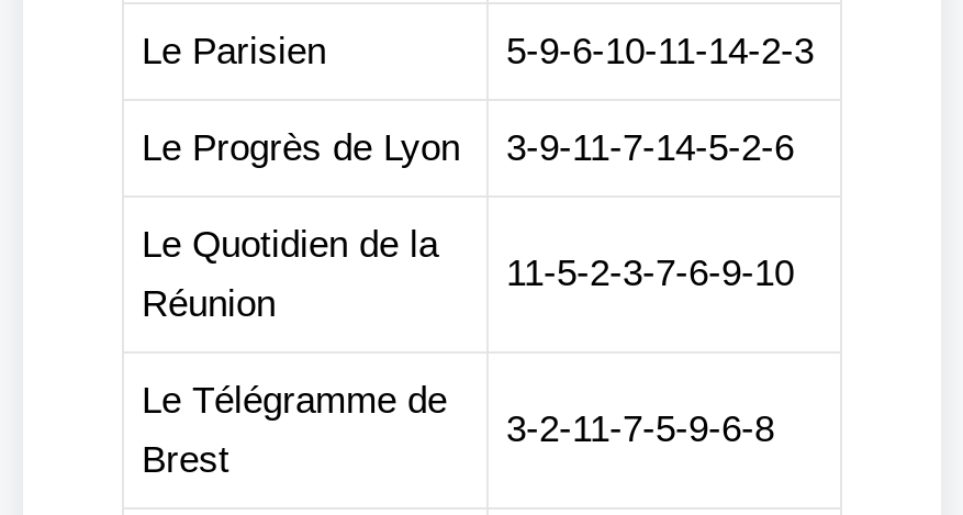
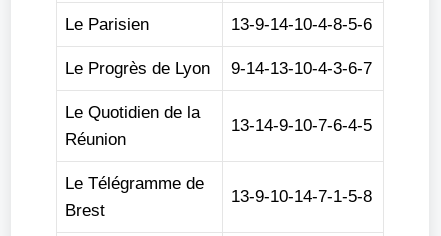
[506,31,814,73] 5-9-6-10-11-14-2-3 -> [231,15,372,34] 13-9-14-10-4-8-5-6
[142,128,794,169] Le Progrès de Lyon 3-9-11-7-14-5-2-6 -> [65,59,372,78] Le Progrès de Lyon 9-14-13-10-4-3-6-7
[506,253,794,295] 11-5-2-3-7-6-9-10 -> [231,116,372,135] 13-14-9-10-7-6-4-5
[506,409,774,450] 3-2-11-7-5-9-6-8 -> [231,187,372,206] 13-9-10-14-7-1-5-8

